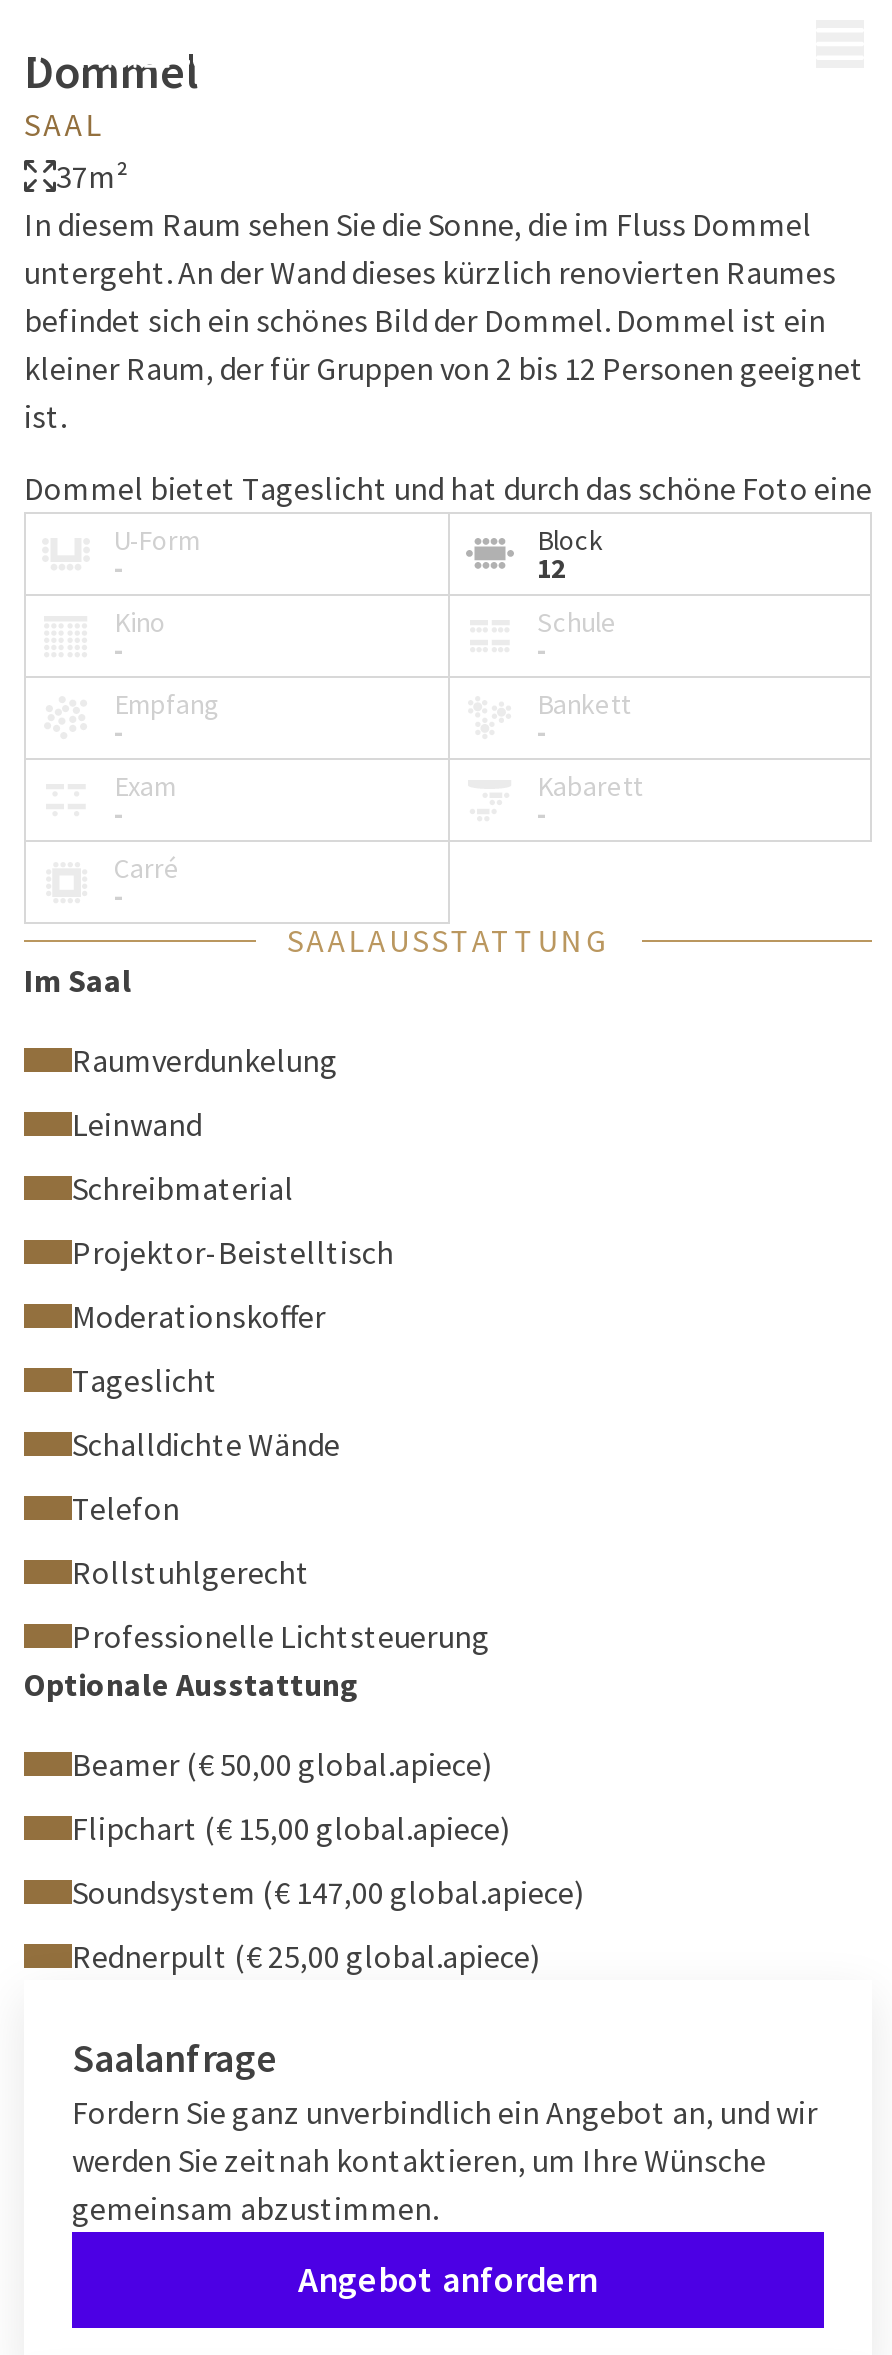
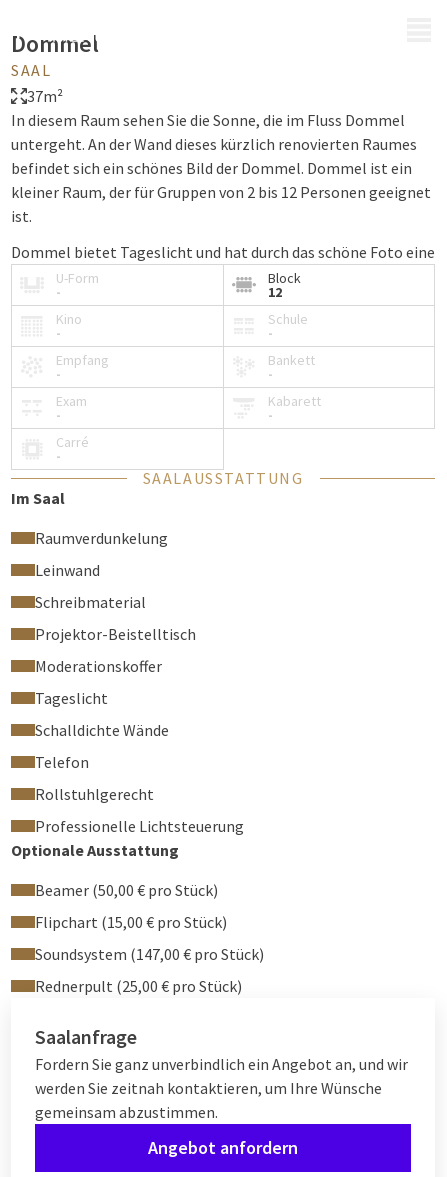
[72,1744,492,1784] Beamer (€ 50,00 global.apiece) -> [35,880,218,900] Beamer (50,00 € pro Stück)
[72,1808,510,1848] Flipchart (€ 15,00 global.apiece) -> [35,912,227,932] Flipchart (15,00 € pro Stück)
[72,1872,584,1912] Soundsystem (€ 147,00 global.apiece) -> [35,944,264,964] Soundsystem (147,00 € pro Stück)
[72,1936,540,1976] Rednerpult (€ 25,00 global.apiece) -> [35,976,242,996] Rednerpult (25,00 € pro Stück)

